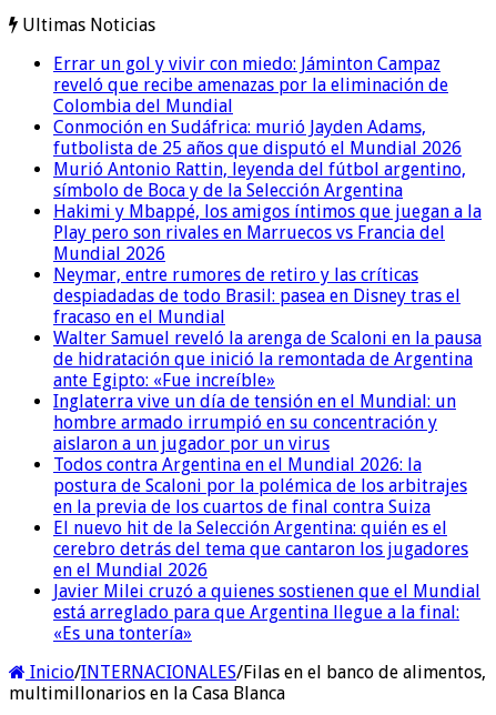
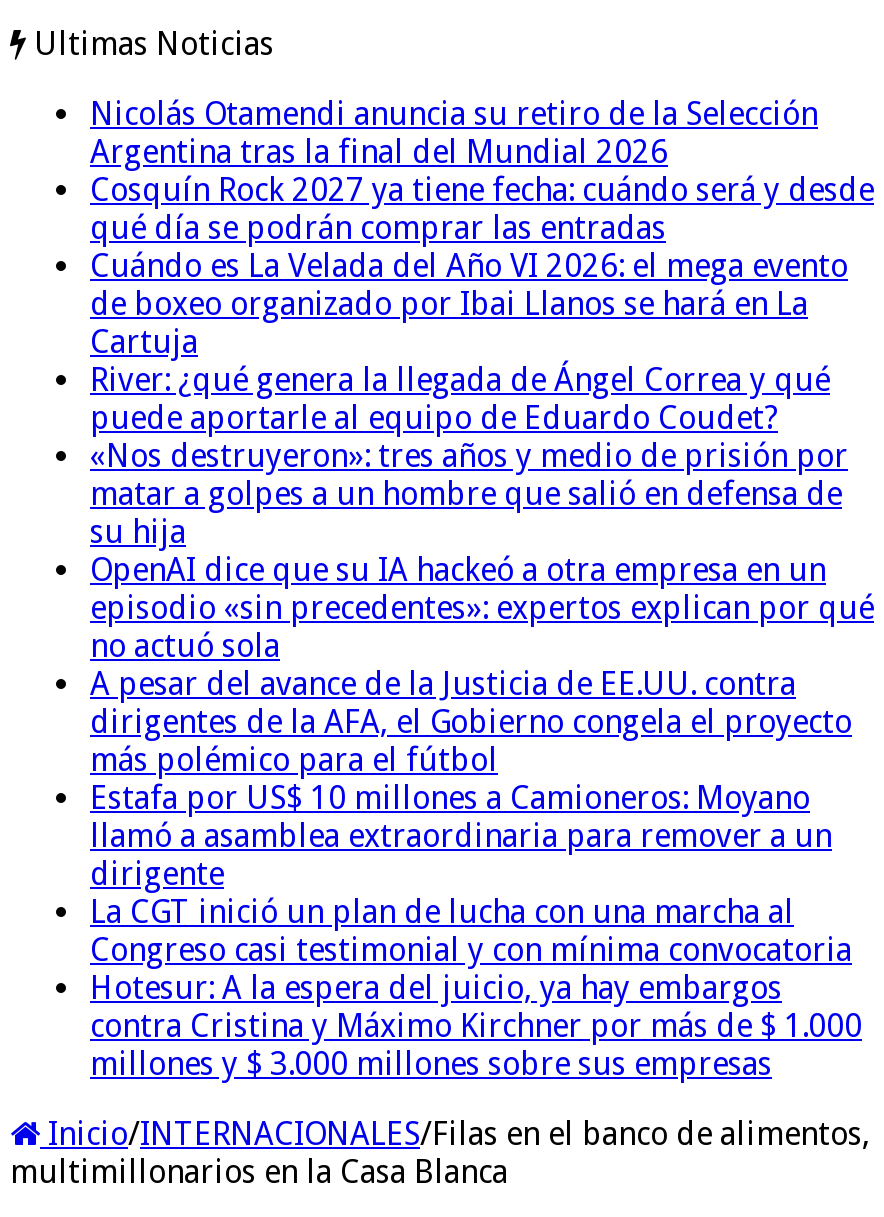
[53,53,482,644] Errar un gol y vivir con miedo: Jáminton Campaz | reveló que recibe amenazas por la eliminación de | Colombia del Mundial | Conmoción en Sudáfrica: murió Jayden Adams, | futbolista de 25 años que disputó el Mundial 2026 | Murió Antonio Rattin, leyenda del fútbol argentino, | símbolo de Boca y de la Selección Argentina | Hakimi y Mbappé, los amigos íntimos que juegan a la | Play pero son rivales en Marruecos vs Francia del | Mundial 2026 | Neymar, entre rumores de retiro y las críticas | despiadadas de todo Brasil: pasea en Disney tras el | fracaso en el Mundial | Walter Samuel reveló la arenga de Scaloni en la pausa | de hidratación que inició la remontada de Argentina | ante Egipto: «Fue increíble» | Inglaterra vive un día de tensión en el Mundial: un | hombre armado irrumpió en su concentración y | aislaron a un jugador por un virus | Todos contra Argentina en el Mundial 2026: la | postura de Scaloni por la polémica de los arbitrajes | en la previa de los cuartos de final contra Suiza | El nuevo hit de la Selección Argentina: quién es el | cerebro detrás del tema que cantaron los jugadores | en el Mundial 2026 | Javier Milei cruzó a quienes sostienen que el Mundial | está arreglado para que Argentina llegue a la final: | «Es una tontería» -> [90,95,874,1083] Nicolás Otamendi anuncia su retiro de la Selección | Argentina tras la final del Mundial 2026 | Cosquín Rock 2027 ya tiene fecha: cuándo será y desde | qué día se podrán comprar las entradas | Cuándo es La Velada del Año VI 2026: el mega evento | de boxeo organizado por Ibai Llanos se hará en La | Cartuja | River: ¿qué genera la llegada de Ángel Correa y qué | puede aportarle al equipo de Eduardo Coudet? | «Nos destruyeron»: tres años y medio de prisión por | matar a golpes a un hombre que salió en defensa de | su hija | OpenAI dice que su IA hackeó a otra empresa en un | episodio «sin precedentes»: expertos explican por qué | no actuó sola | A pesar del avance de la Justicia de EE.UU. contra | dirigentes de la AFA, el Gobierno congela el proyecto | más polémico para el fútbol | Estafa por US$ 10 millones a Camioneros: Moyano | llamó a asamblea extraordinaria para remover a un | dirigente | La CGT inició un plan de lucha con una marcha al | Congreso casi testimonial y con mínima convocatoria | Hotesur: A la espera del juicio, ya hay embargos | contra Cristina y Máximo Kirchner por más de $ 1.000 | millones y $ 3.000 millones sobre sus empresas

